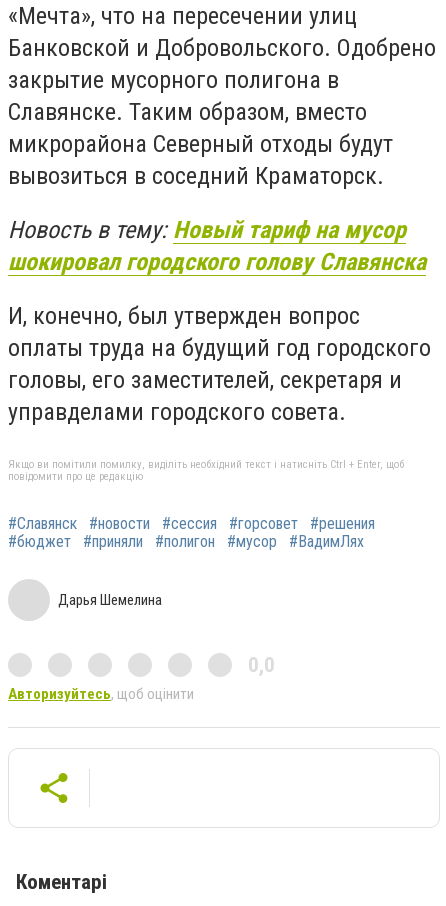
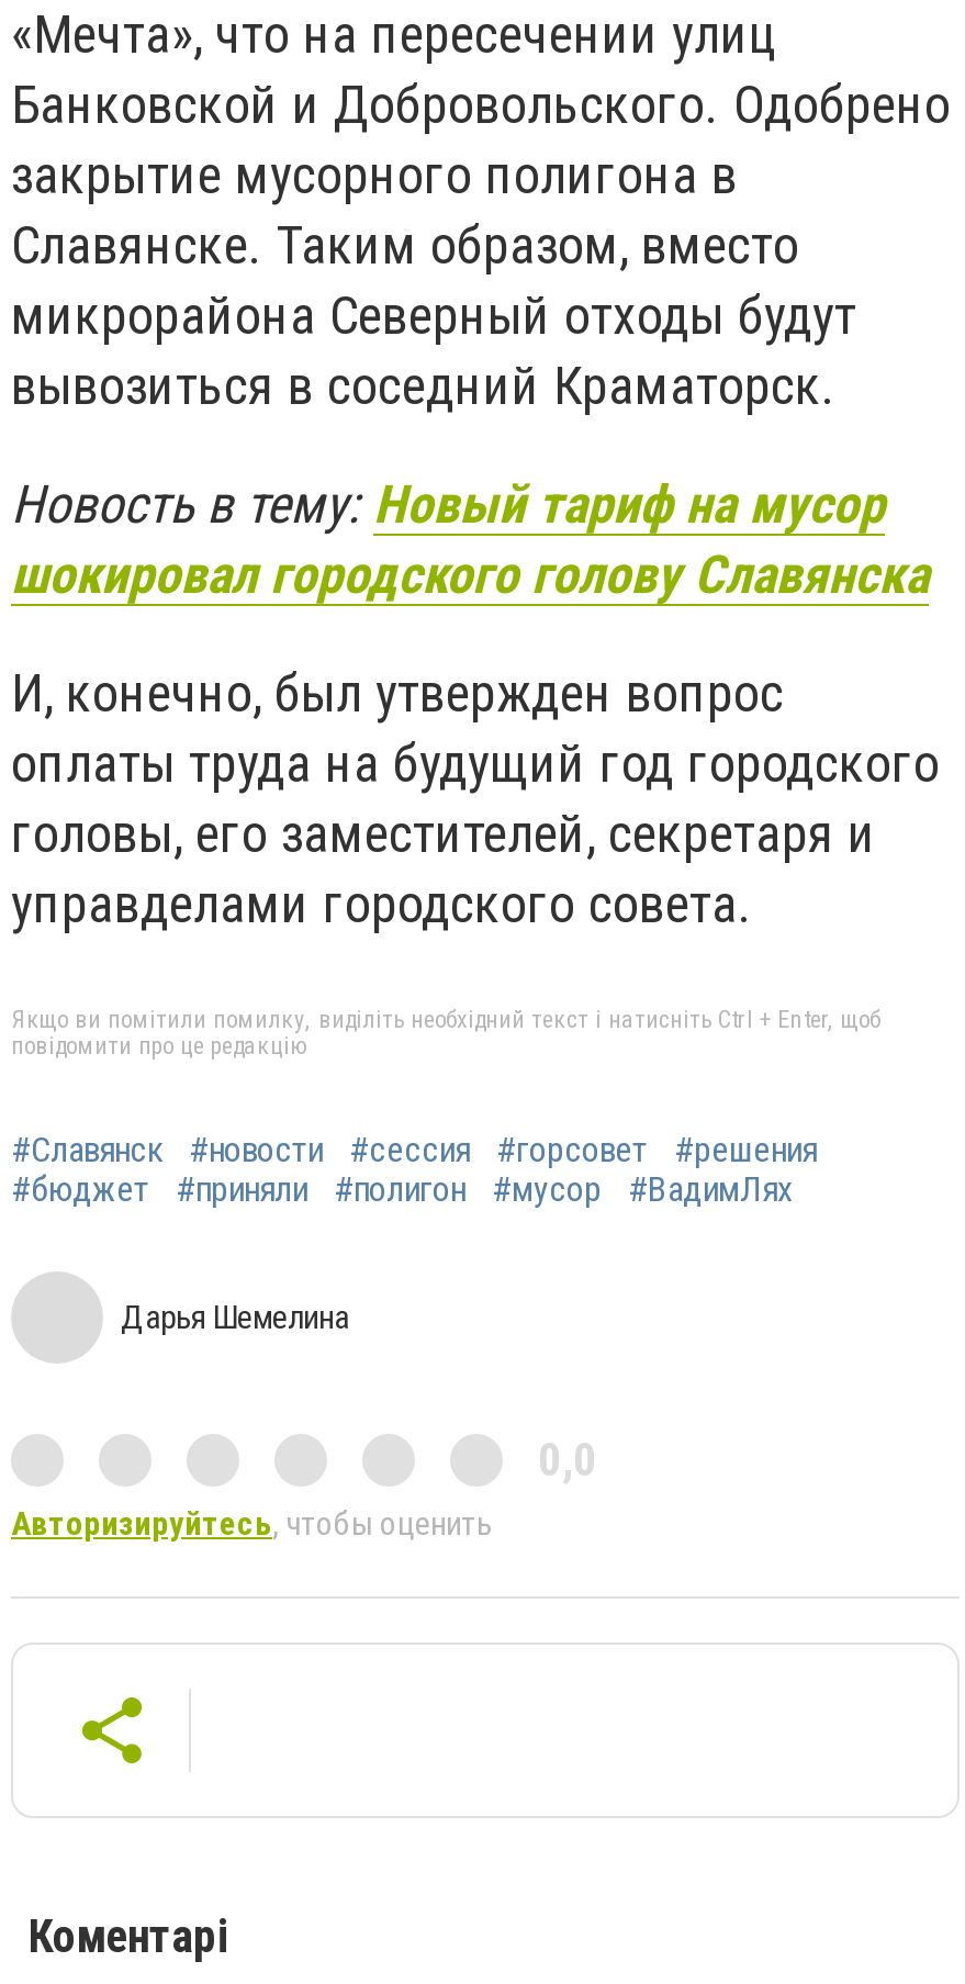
[8,685,194,703] Авторизуйтесь, щоб оцінити -> [11,1505,492,1544] Авторизируйтесь, чтобы оценить

